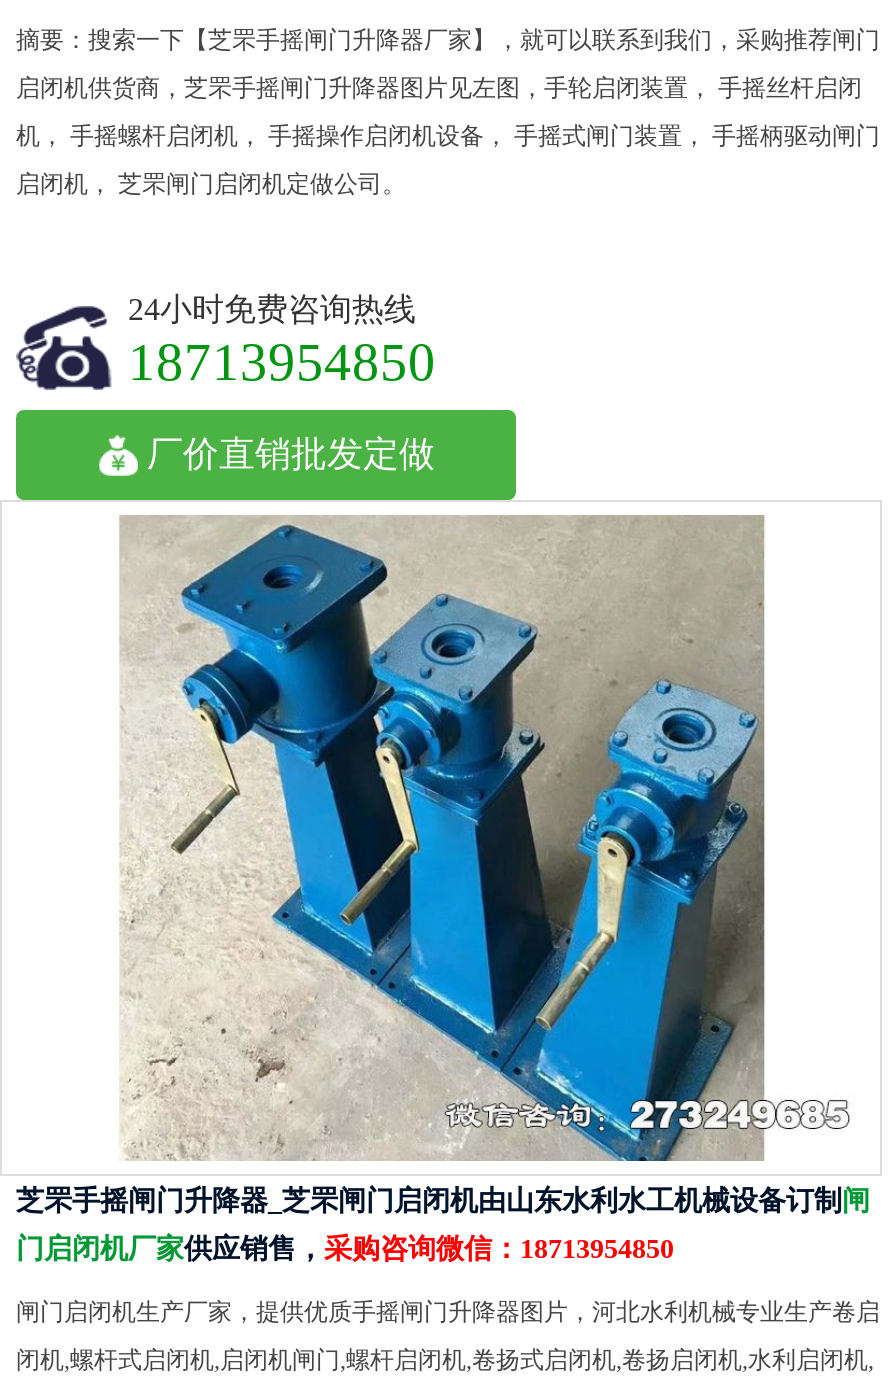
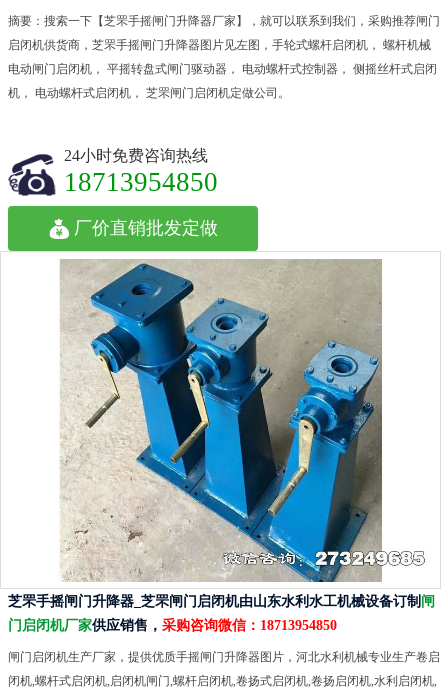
[16,74,862,102] 启闭机供货商，芝罘手摇闸门升降器图片见左图，手轮启闭装置， 手摇丝杆启闭 -> [8,38,431,52] 启闭机供货商，芝罘手摇闸门升降器图片见左图，手轮式螺杆启闭机， 螺杆机械
[16,122,880,150] 机， 手摇螺杆启闭机， 手摇操作启闭机设备， 手摇式闸门装置， 手摇柄驱动闸门 -> [8,62,437,76] 电动闸门启闭机， 平摇转盘式闸门驱动器， 电动螺杆式控制器， 侧摇丝杆式启闭
[16,170,406,198] 启闭机， 芝罘闸门启闭机定做公司。 -> [8,86,290,100] 机， 电动螺杆式启闭机， 芝罘闸门启闭机定做公司。

